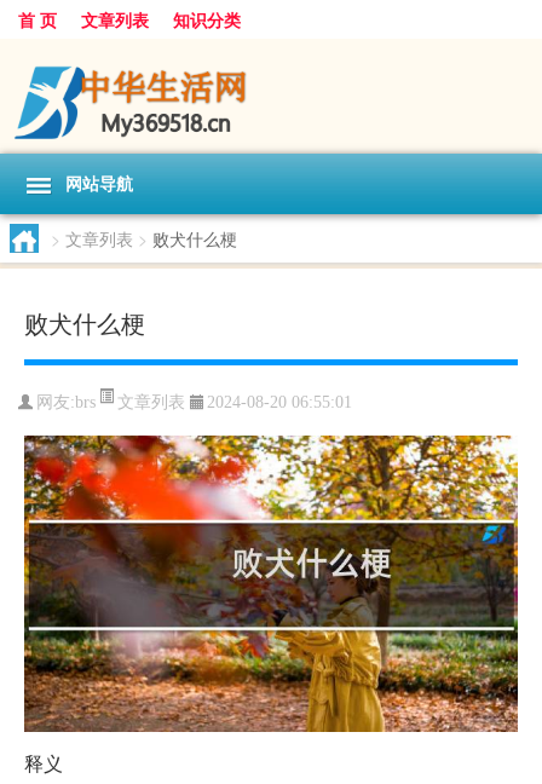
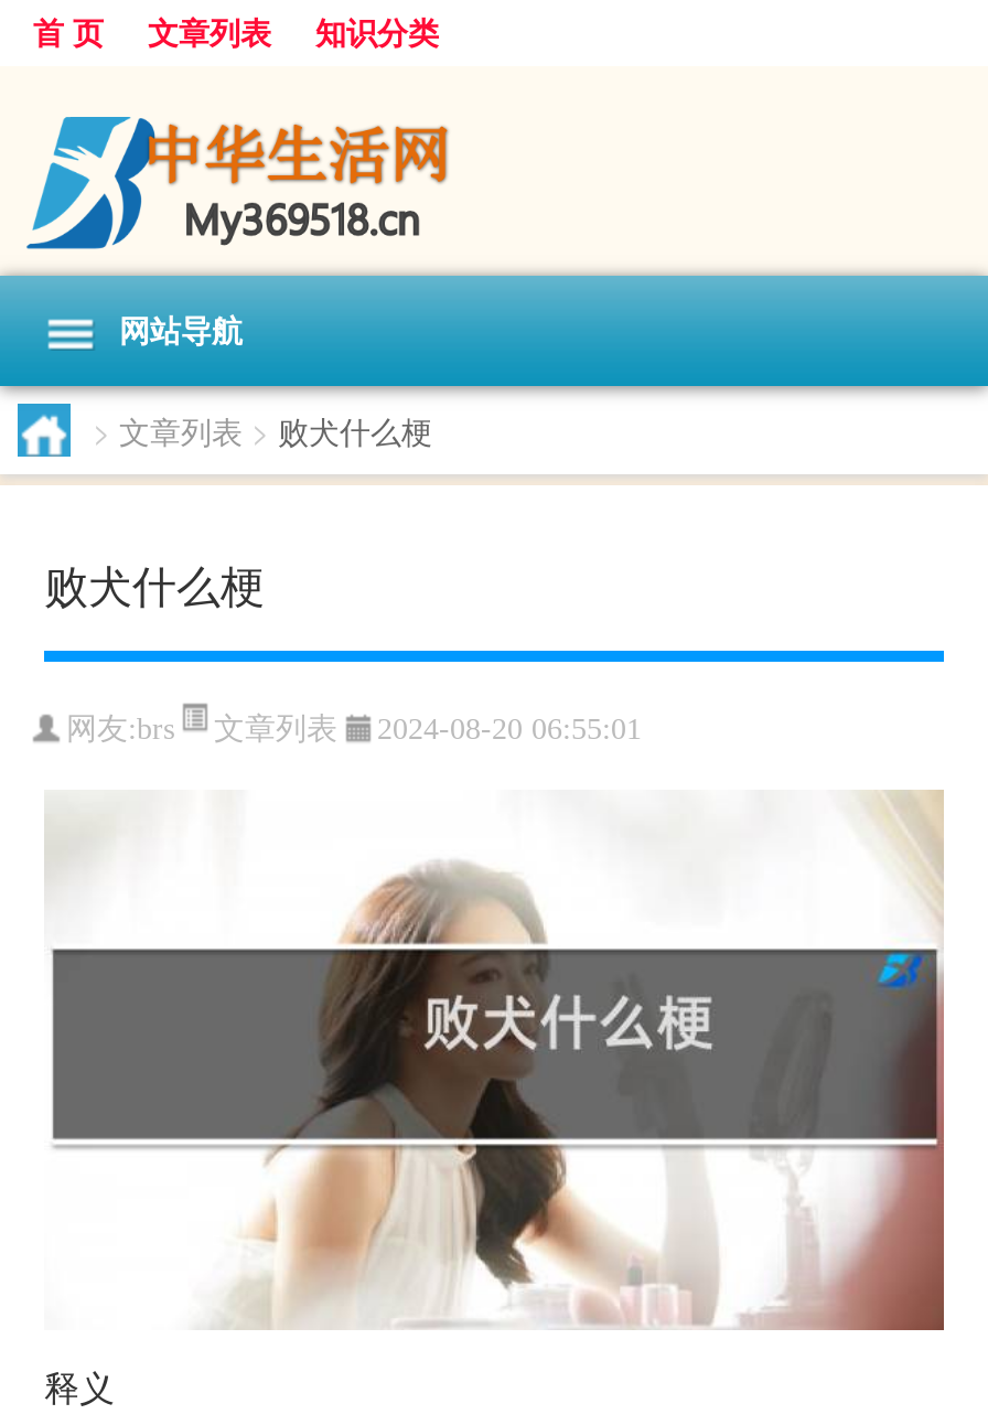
[23,434,519,733] [image] -> [44,790,946,1330] [image]

